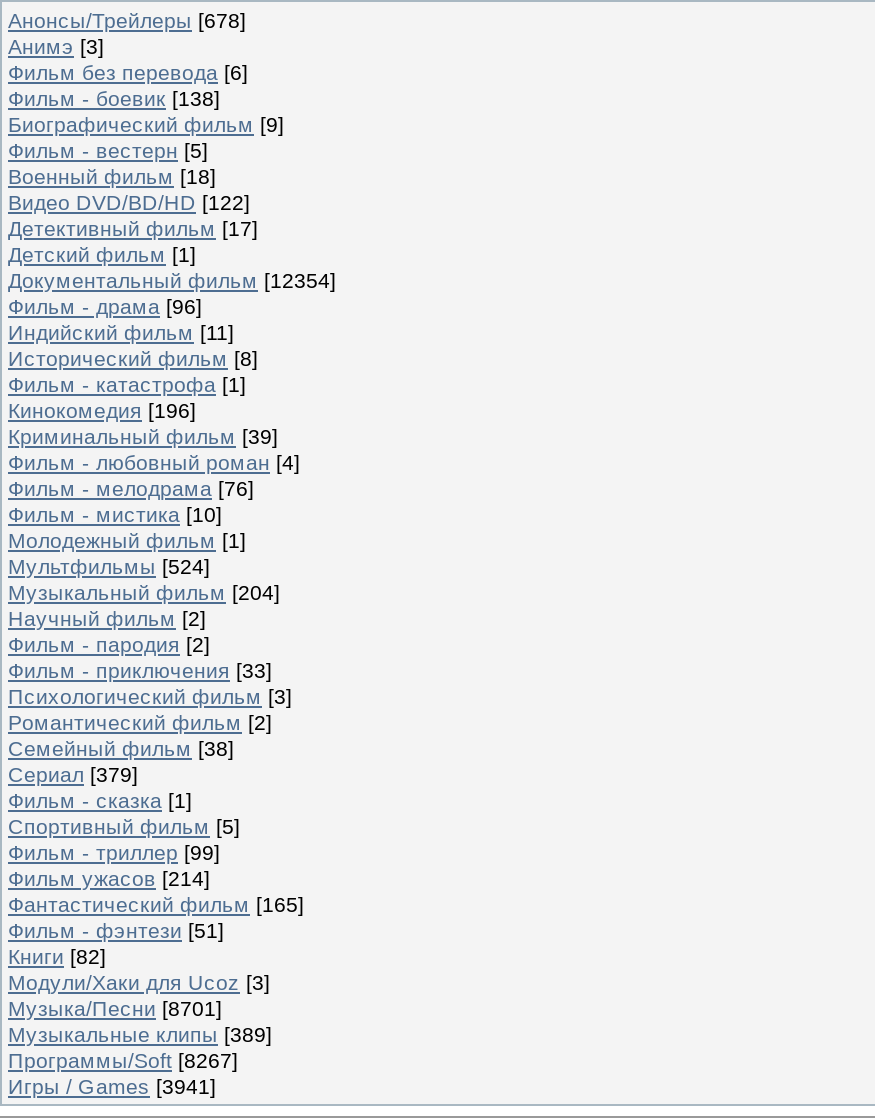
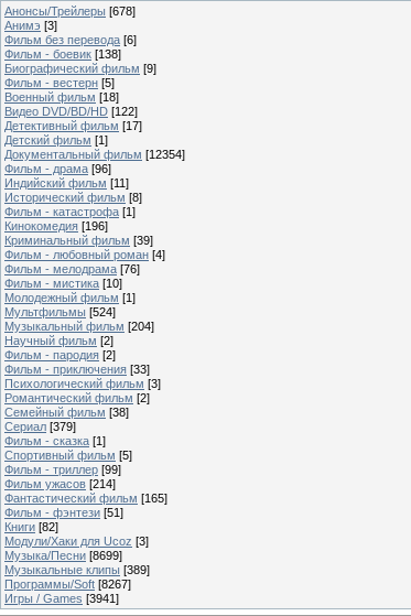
[8,996,222,1020] Музыка/Песни [8701] -> [4,549,122,562] Музыка/Песни [8699]

